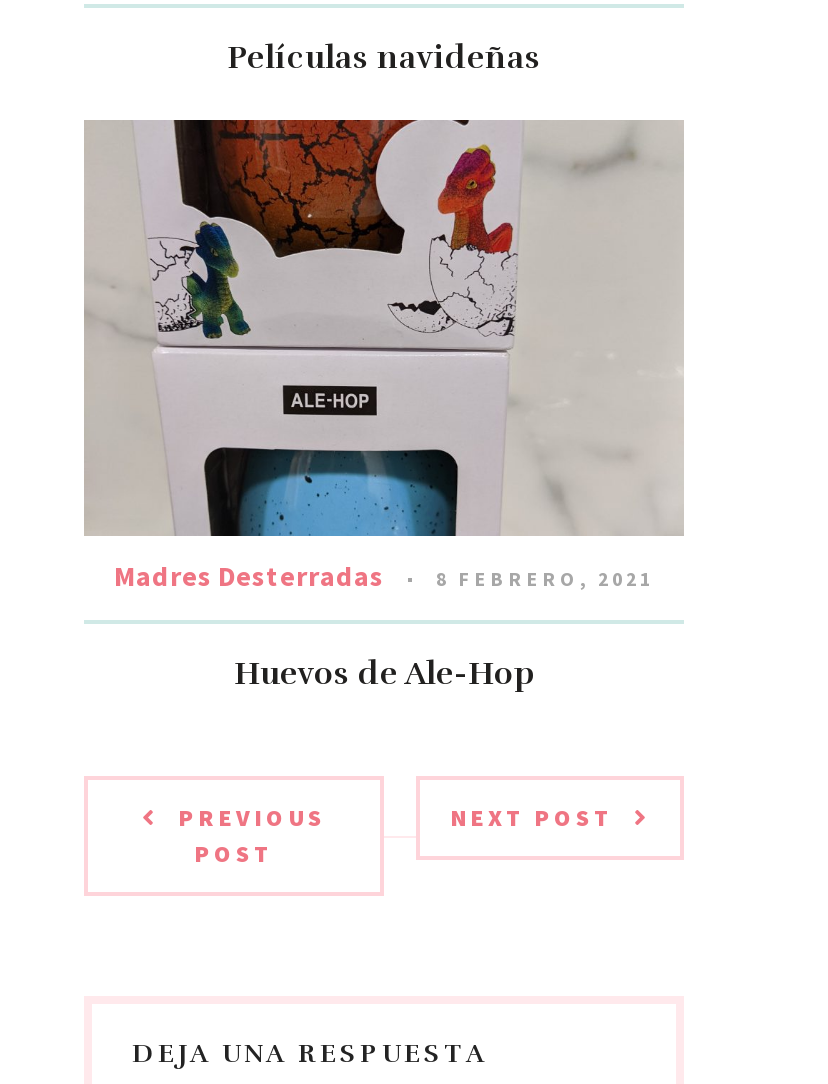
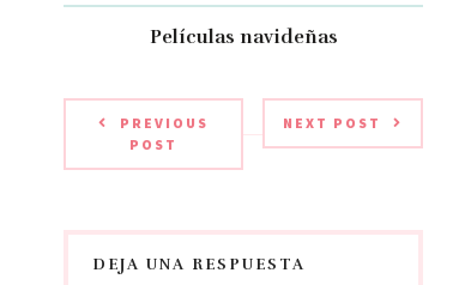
[82,118,684,693] [image] | Madres Desterradas | 8 FEBRERO, 2021 | Huevos de Ale-Hop -> none

